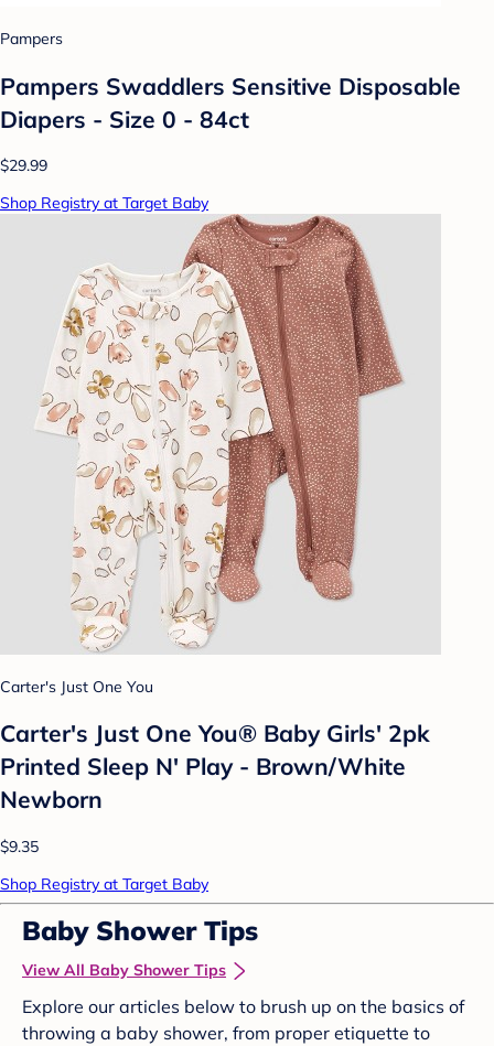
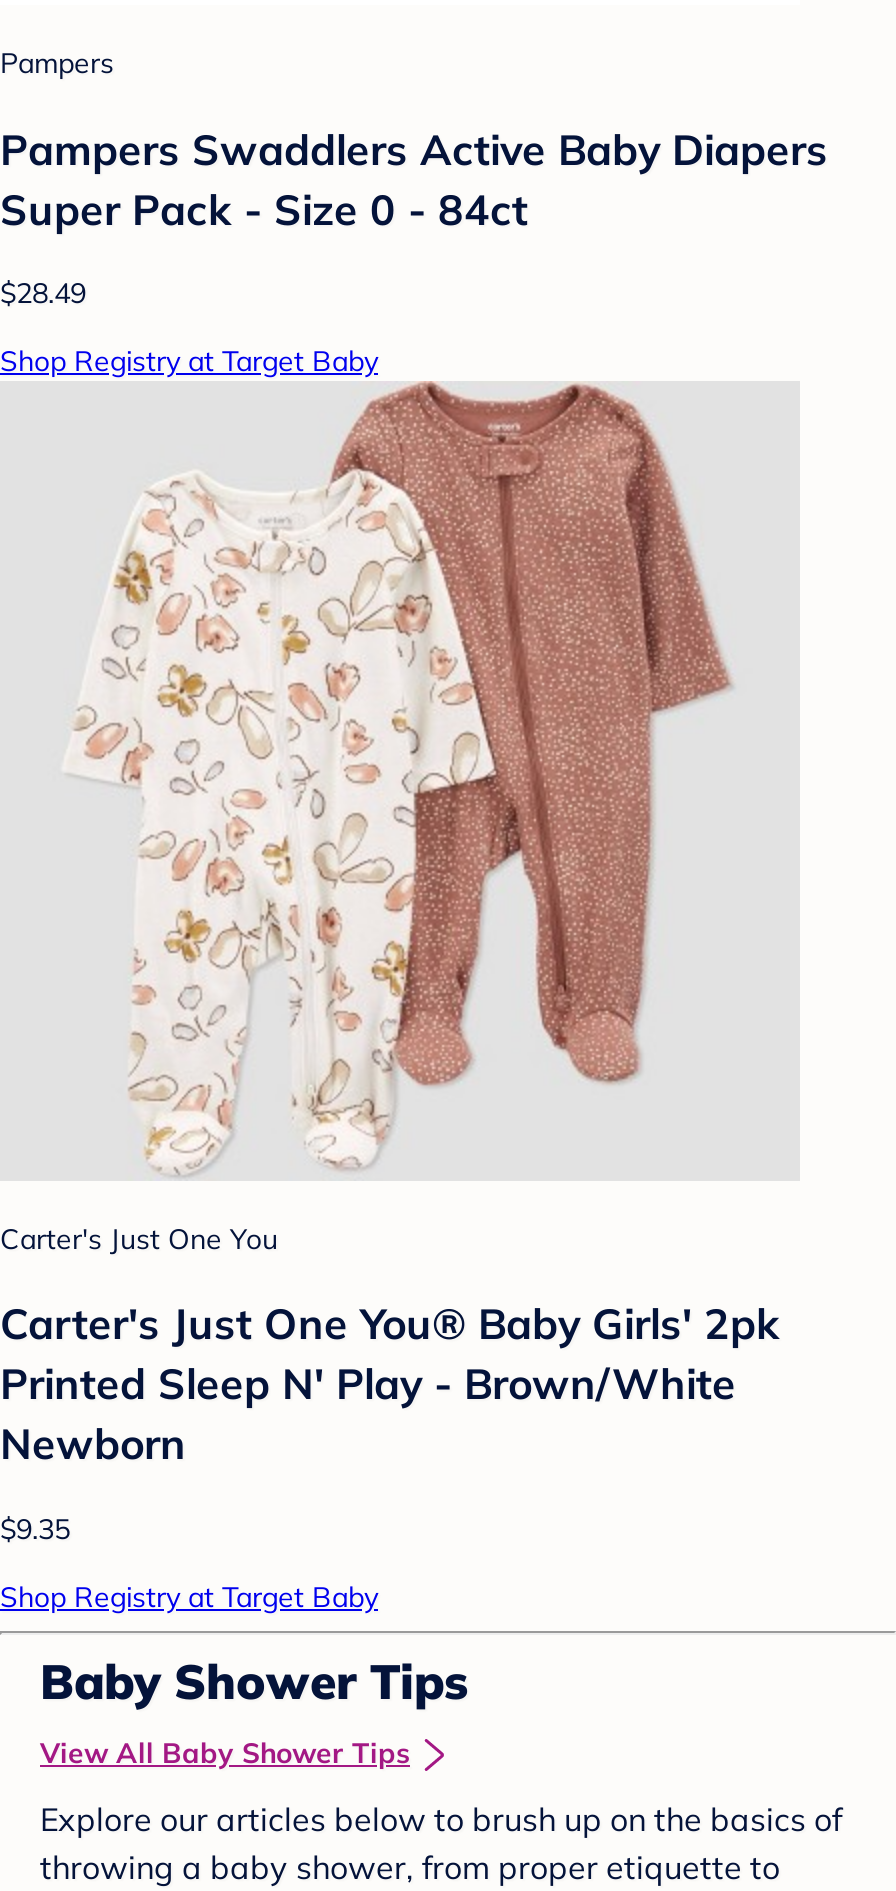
[0,71,461,133] Pampers Swaddlers Sensitive Disposable | Diapers - Size 0 - 84ct -> [0,122,828,234] Pampers Swaddlers Active Baby Diapers | Super Pack - Size 0 - 84ct
[0,155,47,175] $29.99 -> [0,275,86,311] $28.49

